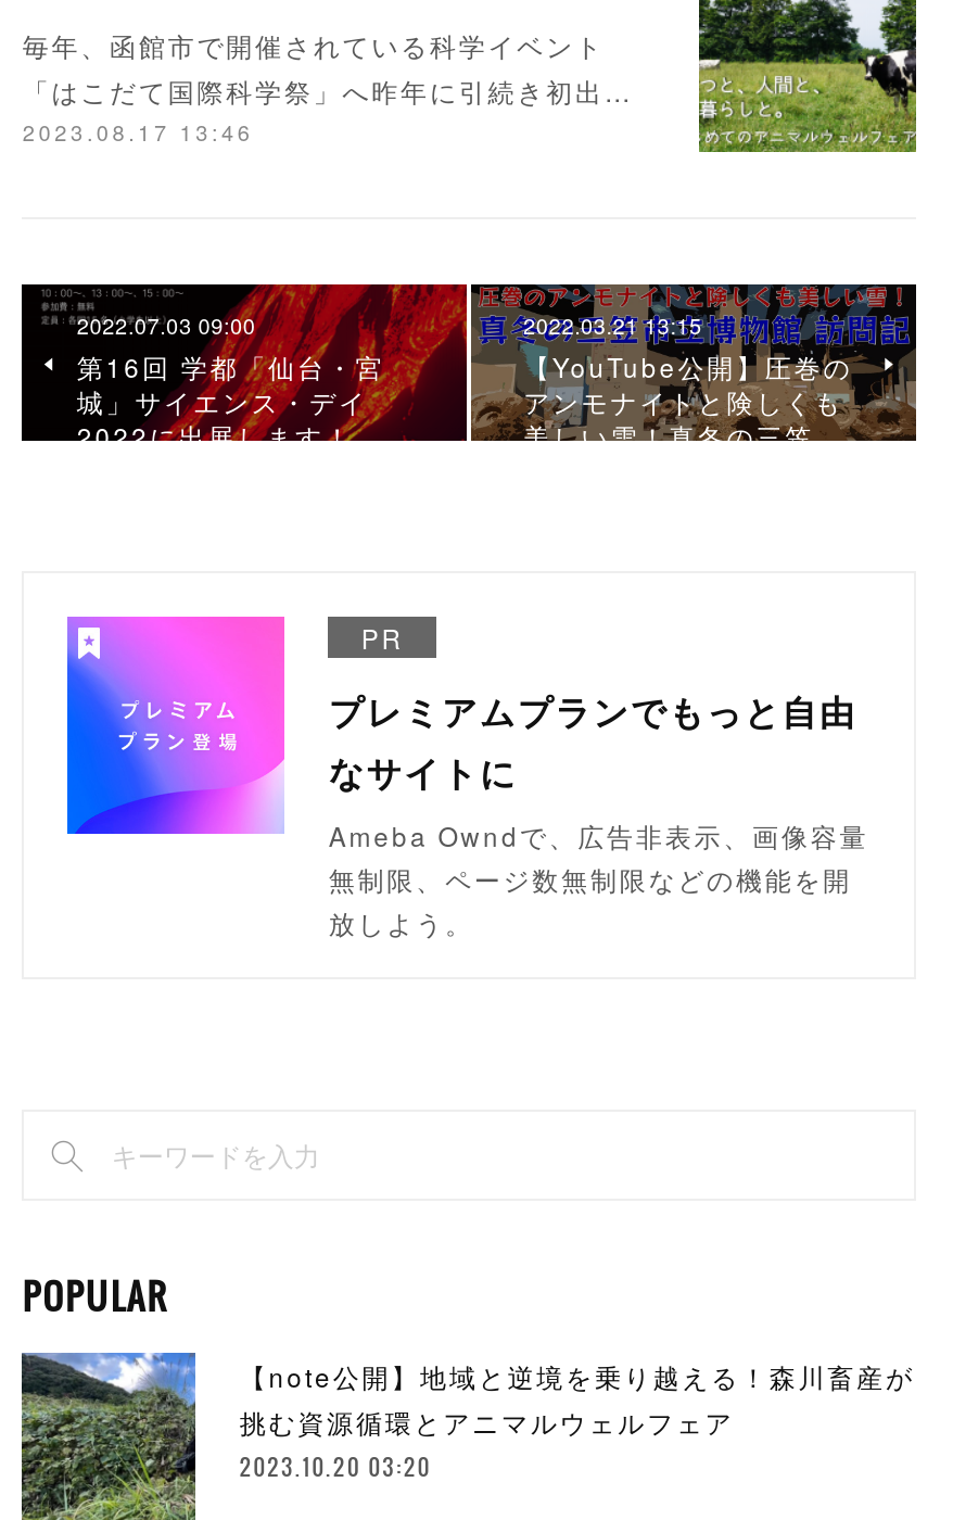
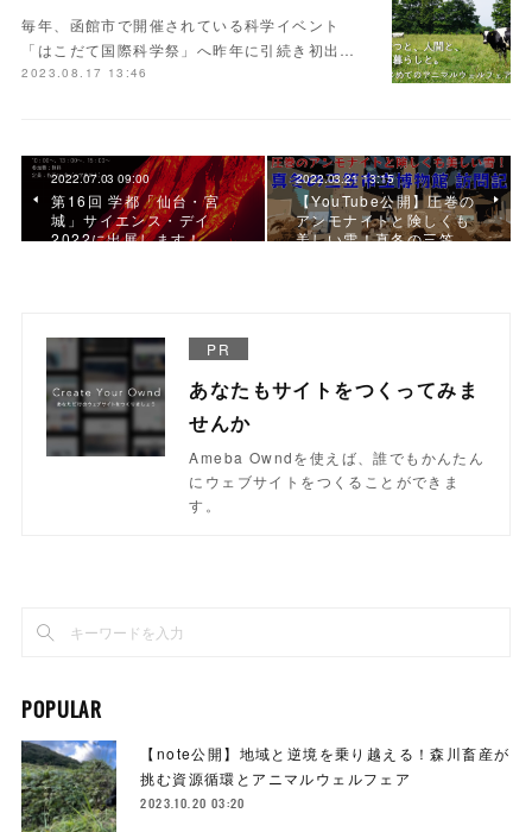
[65,615,869,940] [image] | プレミアムプランでもっと自由 | なサイトに | Ameba Owndで、広告非表示、画像容量 | 無制限、ページ数無制限などの機能を開 | 放しよう。 -> [45,336,485,514] [image] | あなたもサイトをつくってみま | せんか | Ameba Owndを使えば、誰でもかんたん | にウェブサイトをつくることができま | す。

